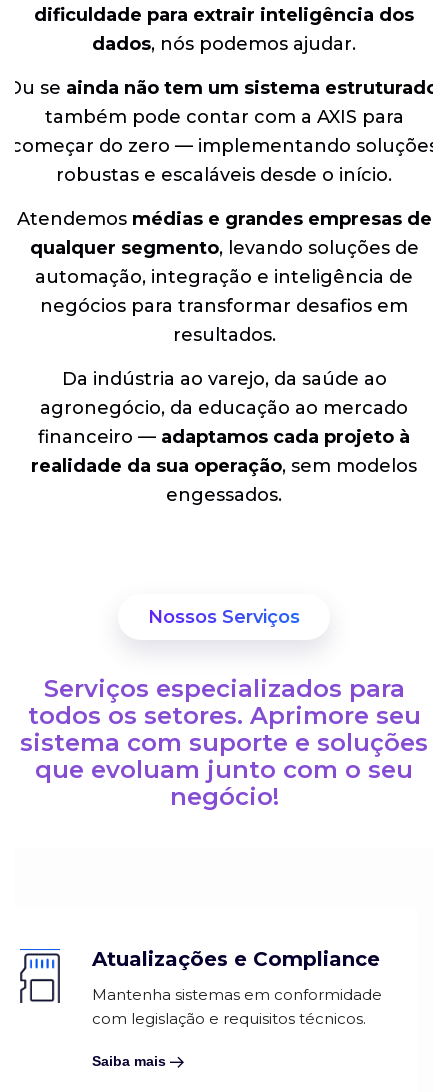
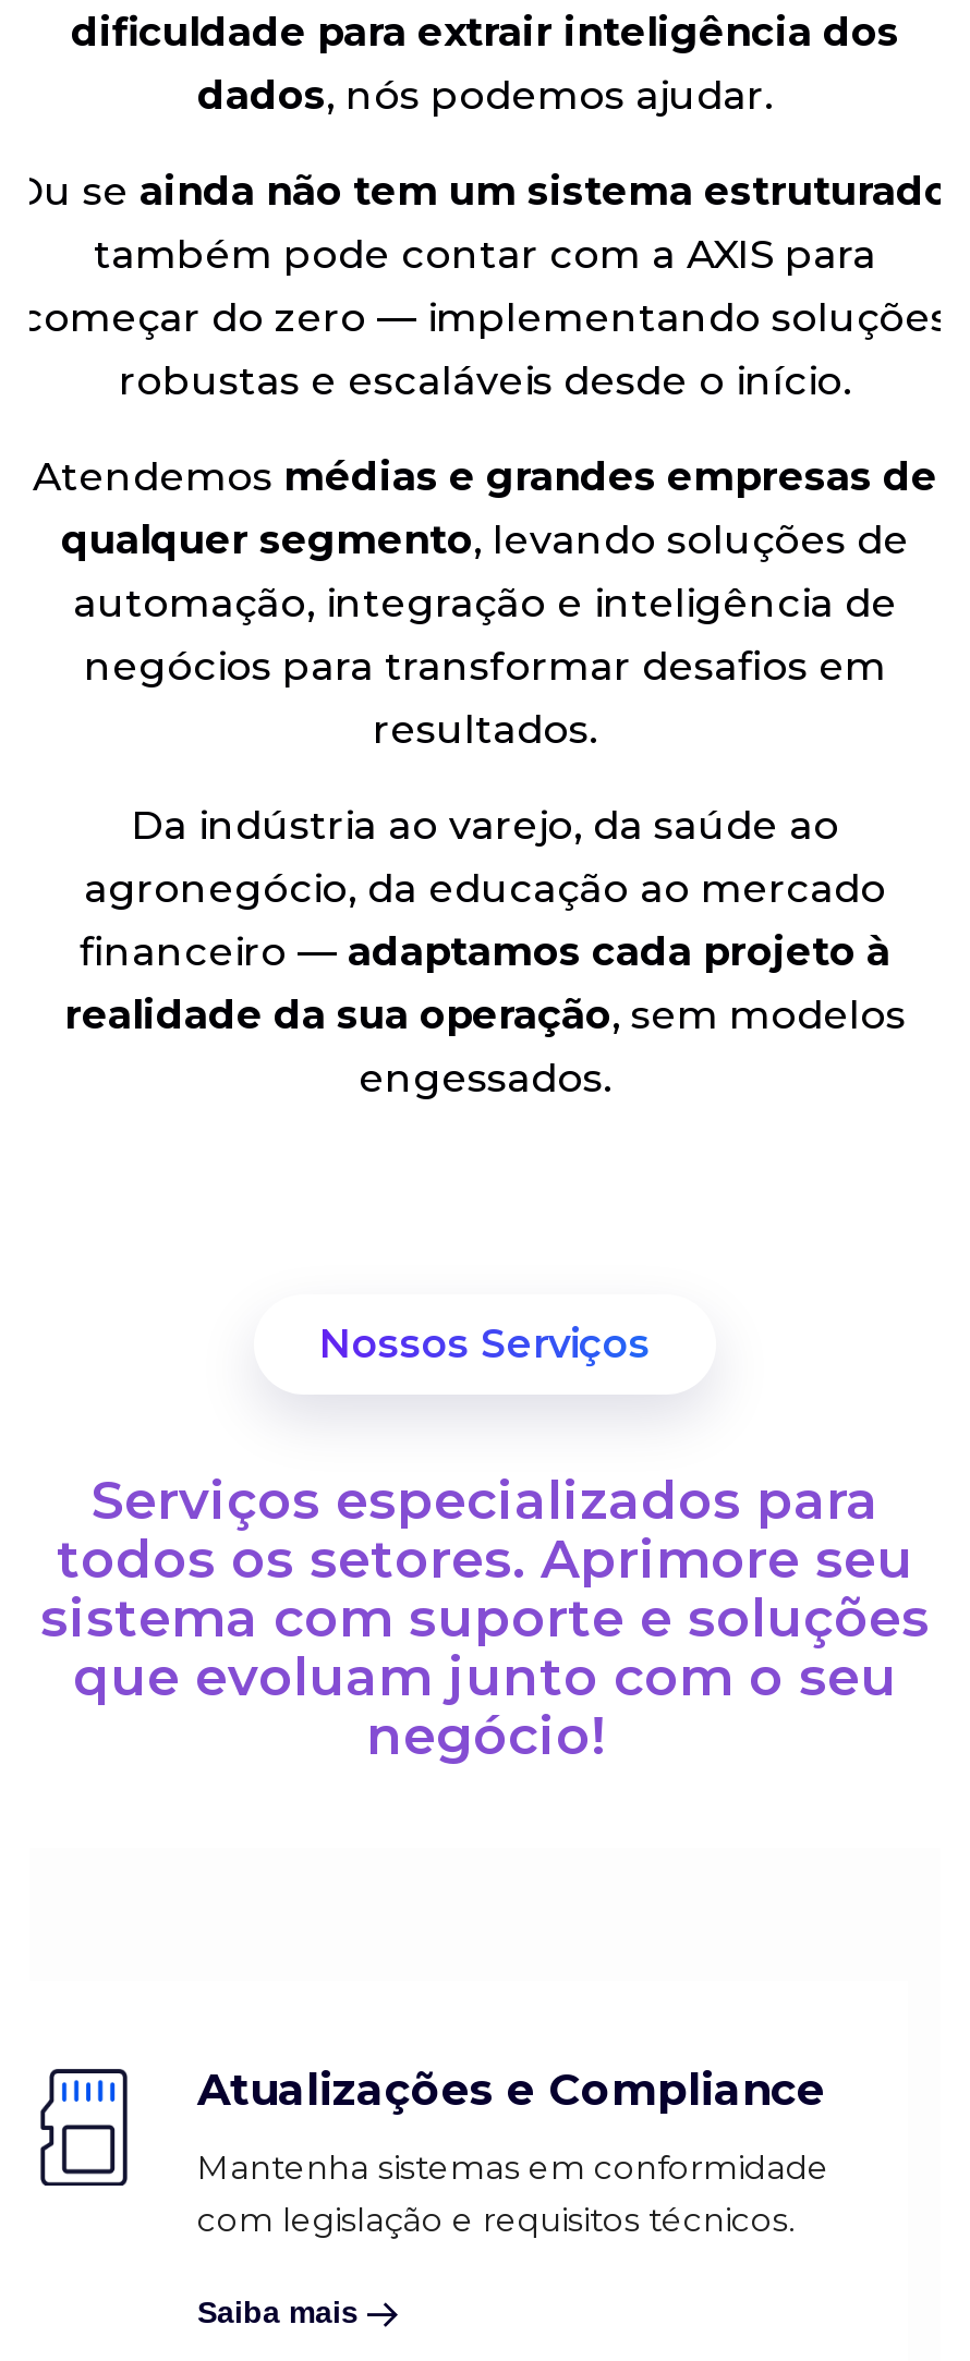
[19,948,60,1003] [image] -> [38,2066,130,2188] [image]

